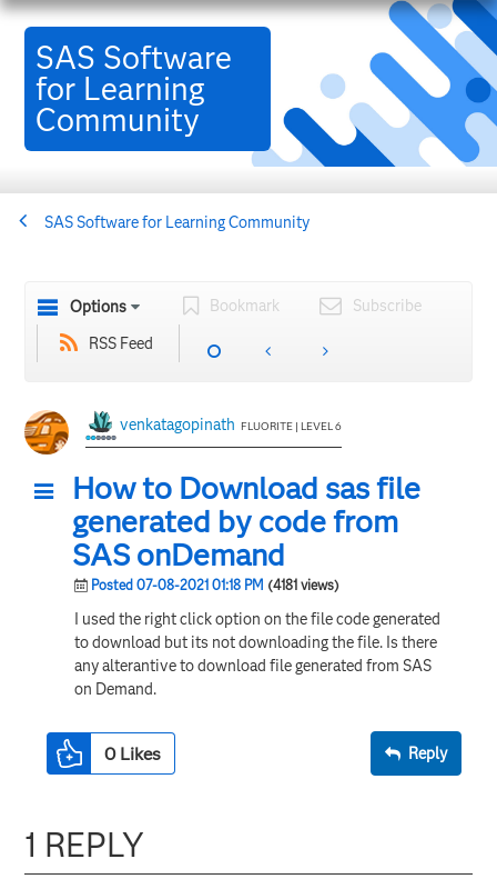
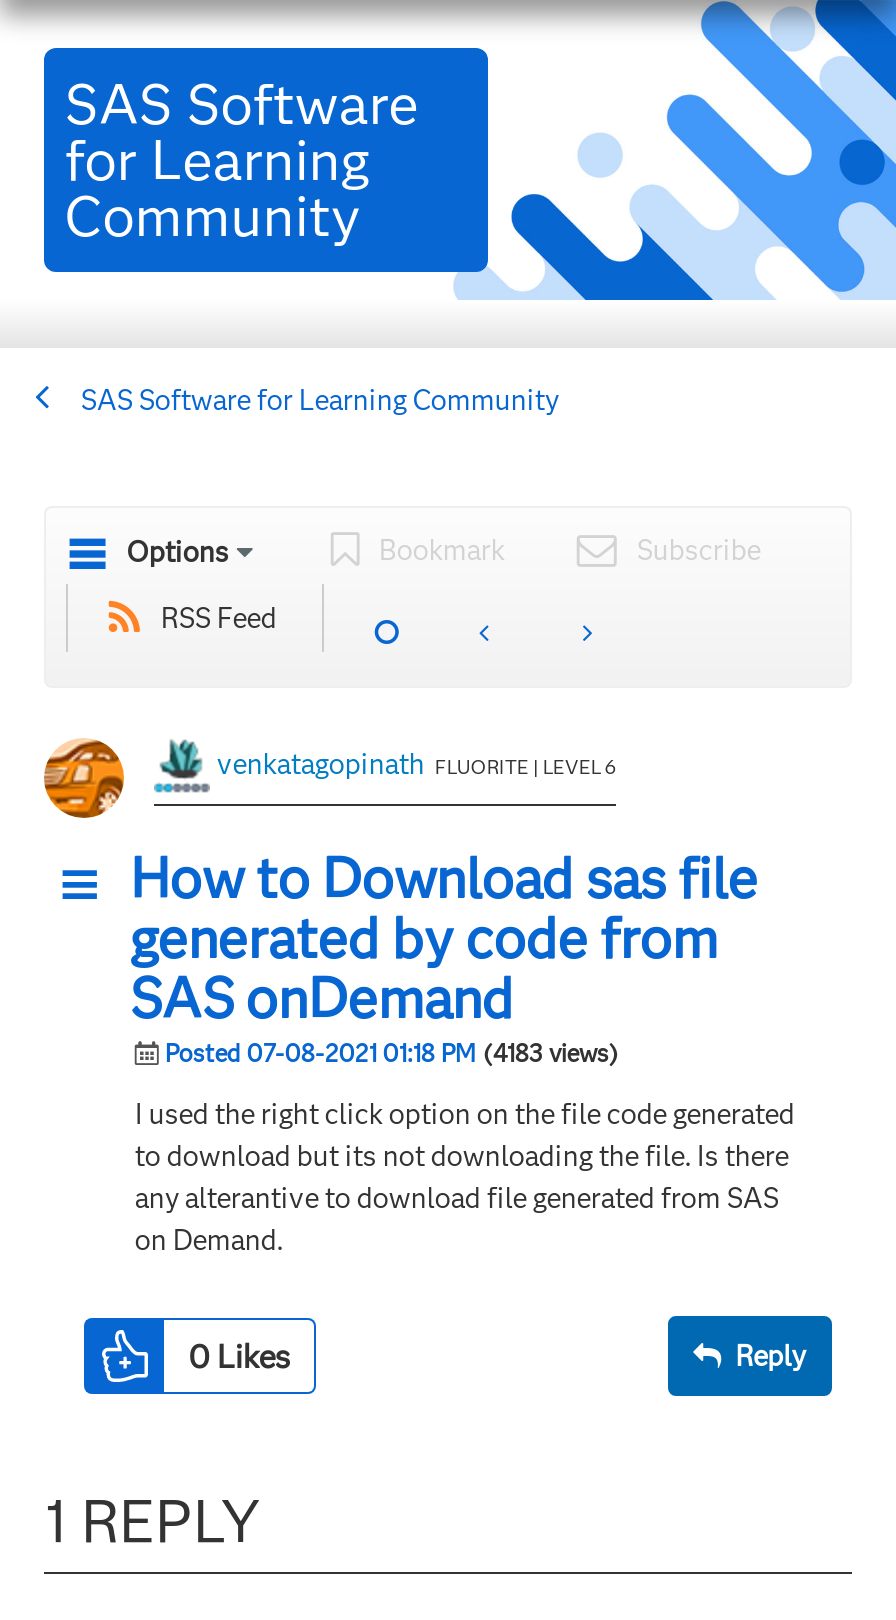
[91,576,340,593] Posted 07-08-2021 01:18 PM (4181 views) -> [165,1037,619,1067] Posted 07-08-2021 01:18 PM (4183 views)

